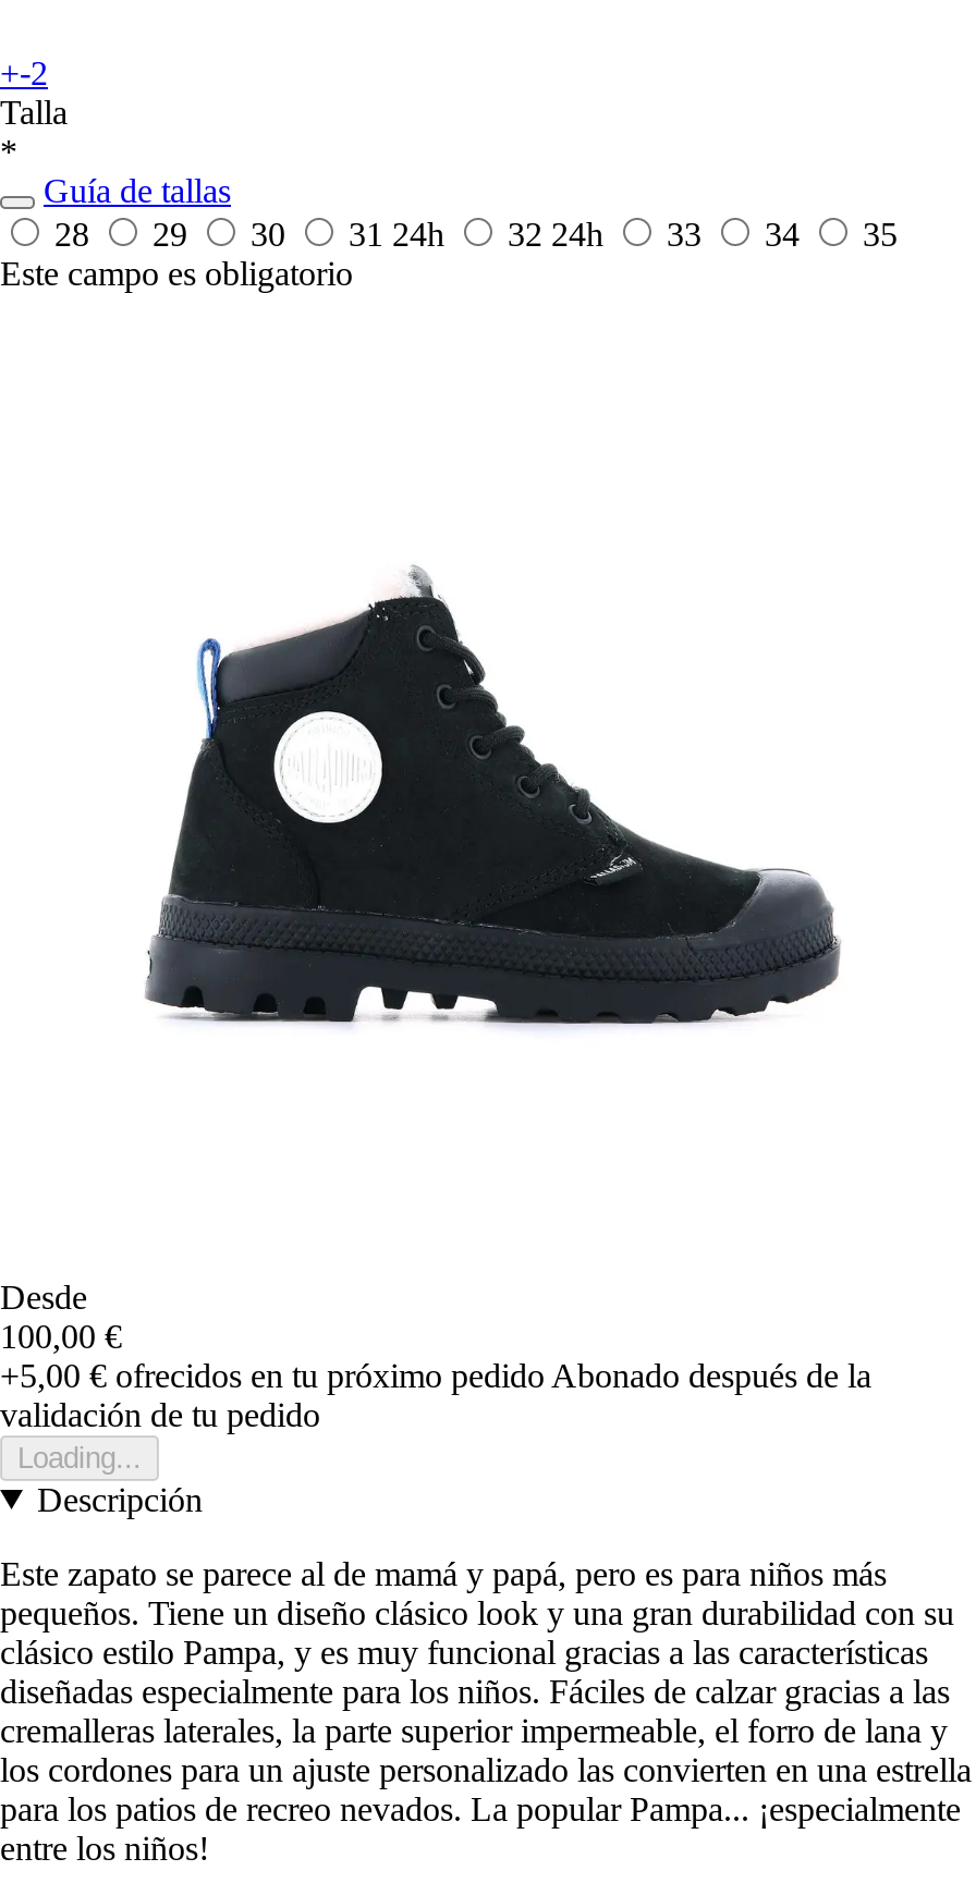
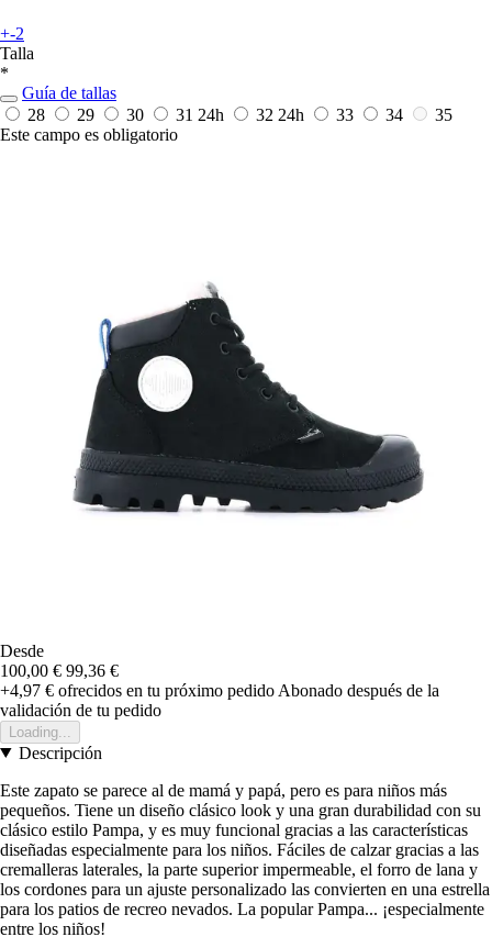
[0,1317,871,1394] 100,00 € | +5,00 €ofrecidos en tu próximo pedido Abonado después de la -> [0,661,439,700] 100,00 € 99,36 € | +4,97 €ofrecidos en tu próximo pedido Abonado después de la

